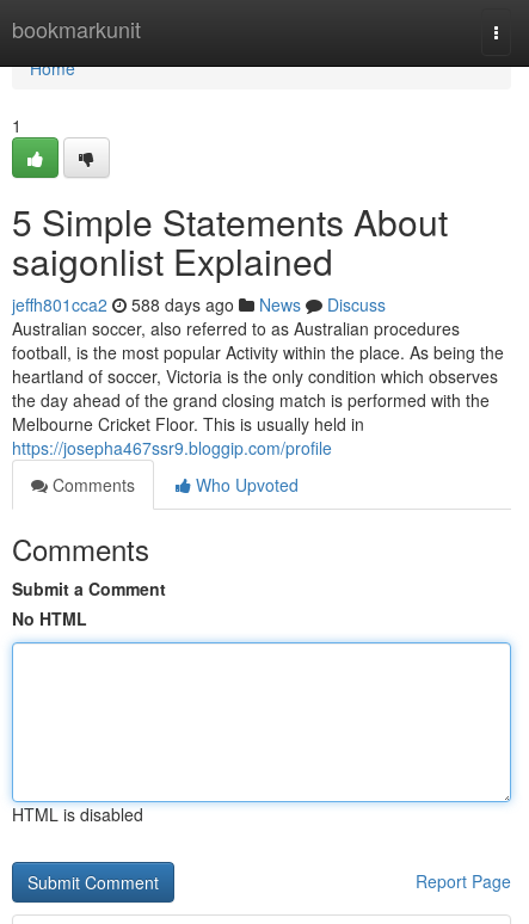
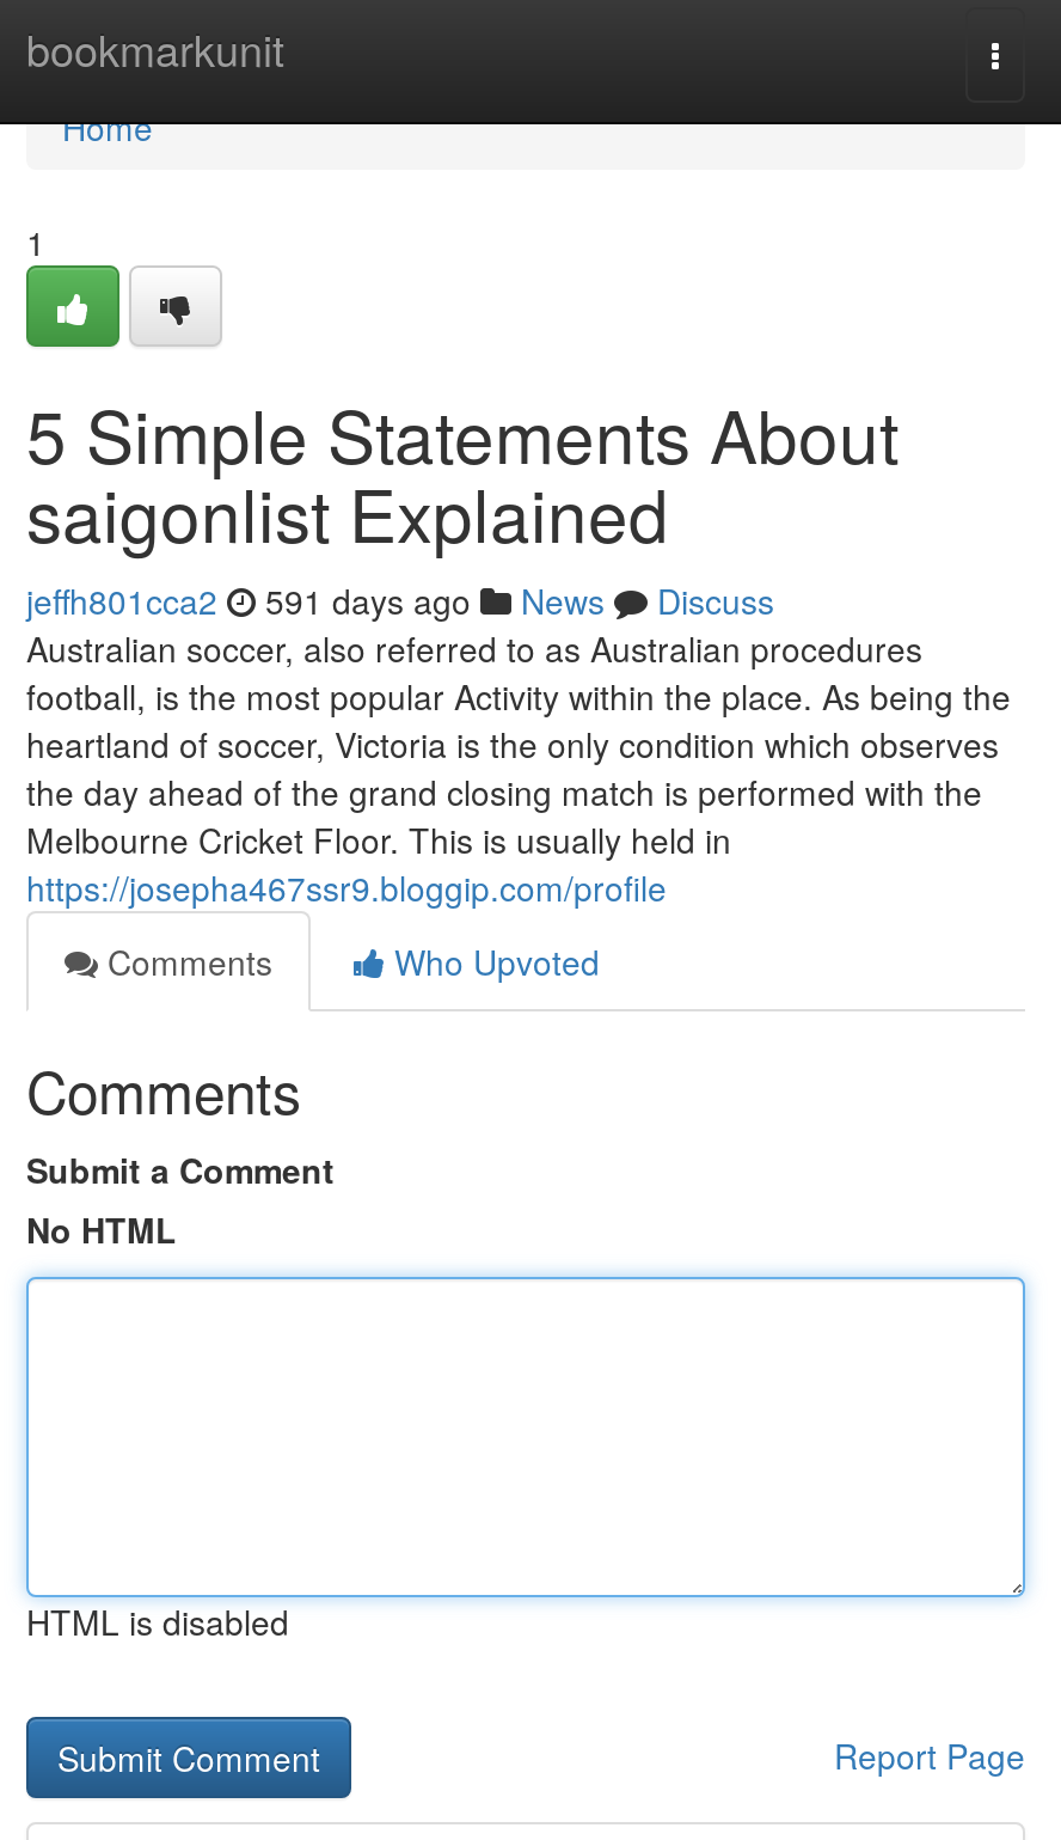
[12,292,386,316] jeffh801cca2 588 days ago News Discuss -> [26,576,774,624] jeffh801cca2 591 days ago News Discuss

